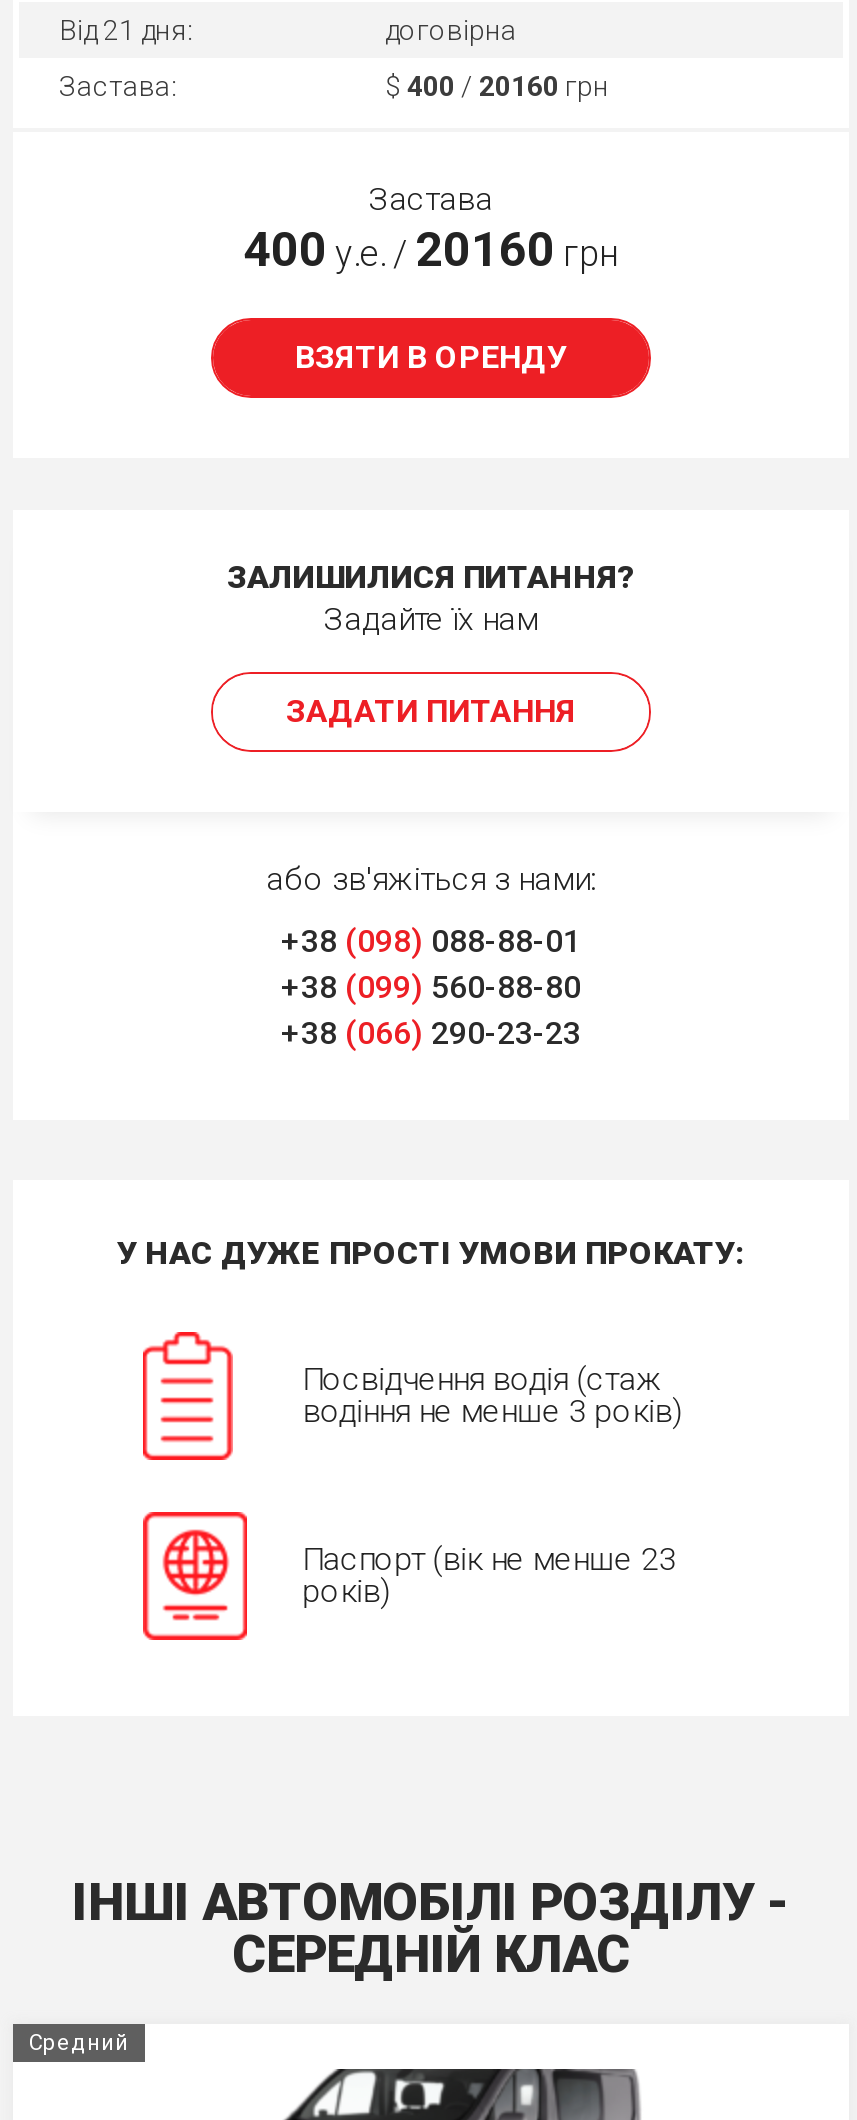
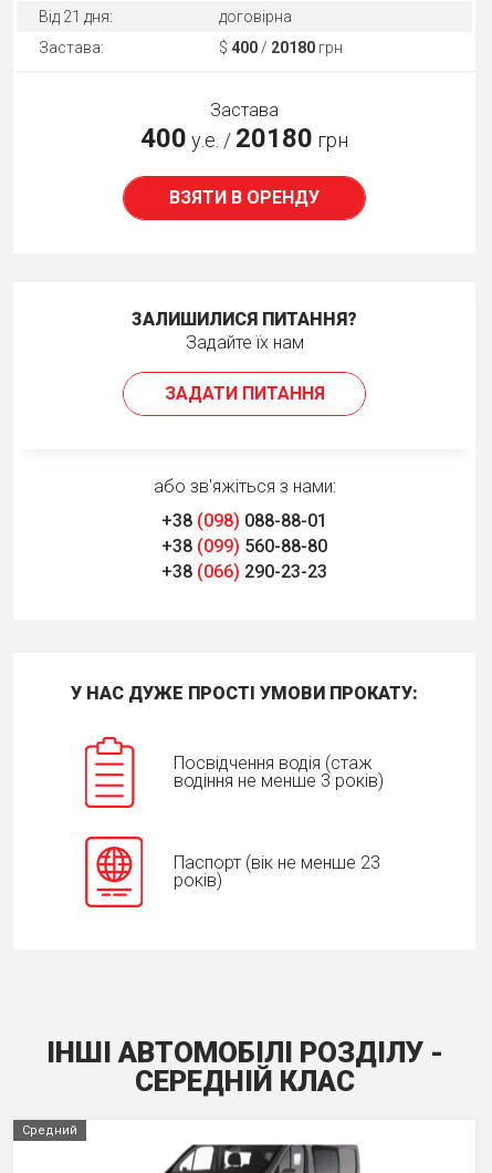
[385,70,609,102] $400 / 20160 грн -> [219,39,343,56] $400 / 20180 грн
[243,222,619,278] 400 у.е. / 20160 грн -> [140,123,348,154] 400 у.е. / 20180 грн

